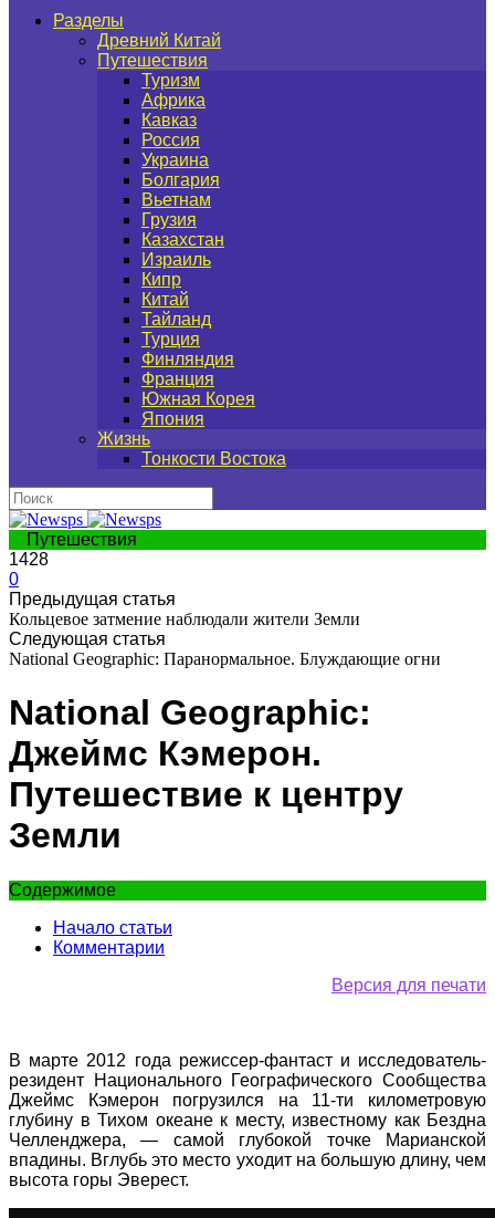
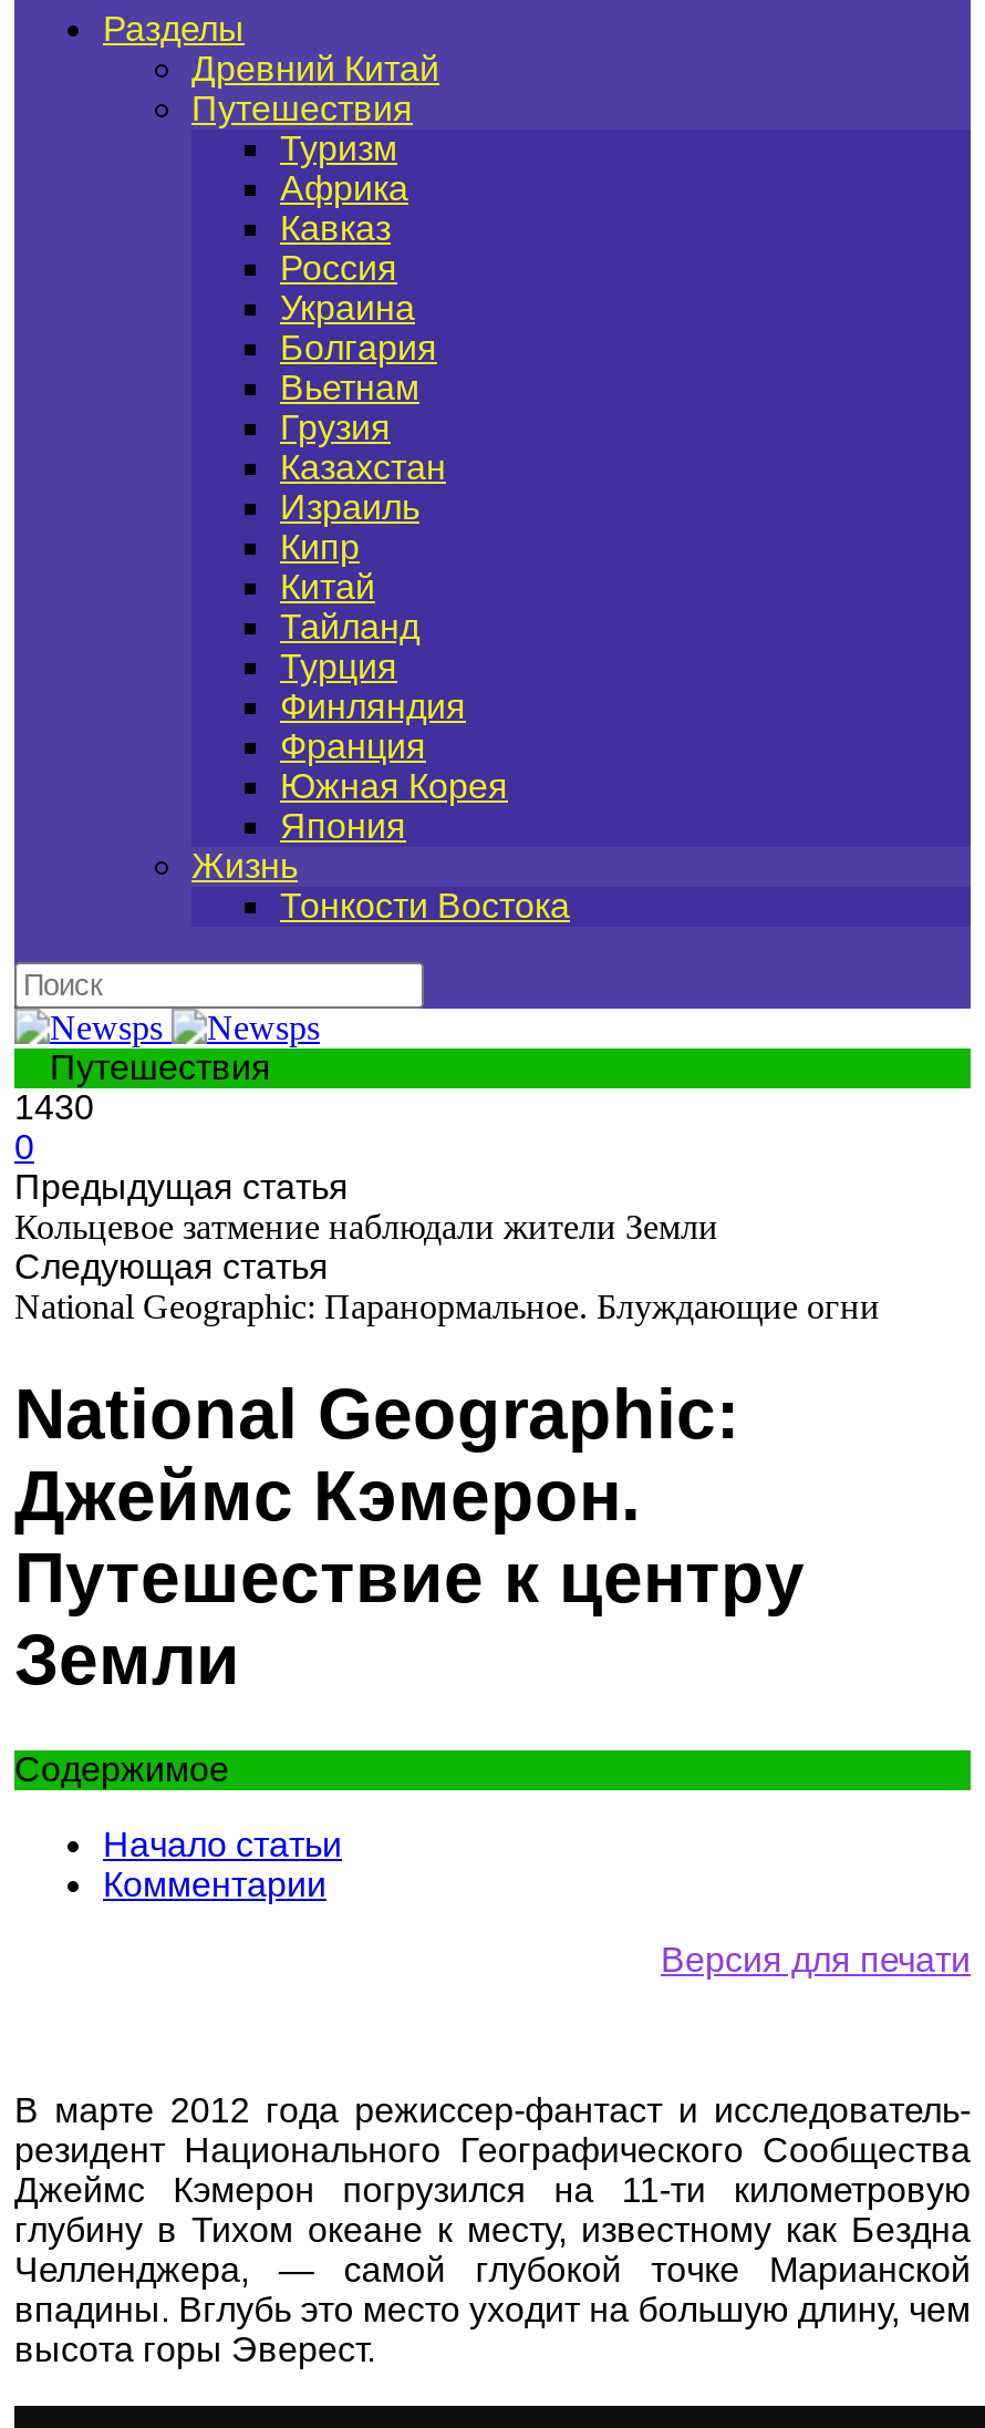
[9,550,49,569] 1428 -> [14,1088,94,1126] 1430

